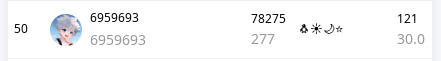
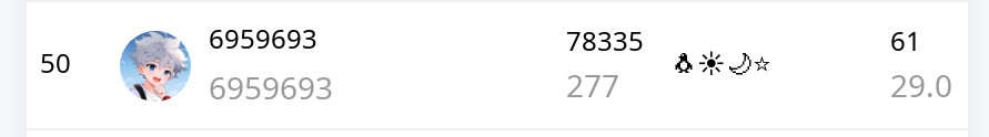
[251,10,286,27] 78275 -> [566,22,644,60] 78335
[397,10,418,27] 121 -> [890,22,921,60] 61
[397,29,425,48] 30.0 -> [890,64,952,106] 29.0

